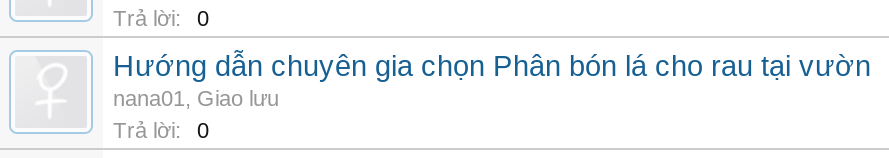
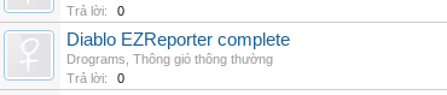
[113,50,871,110] Hướng dẫn chuyên gia chọn Phân bón lá cho rau tại vườn | nana01, Giao lưu -> [66,30,290,66] Diablo EZReporter complete | Drograms, Thông gió thông thường

